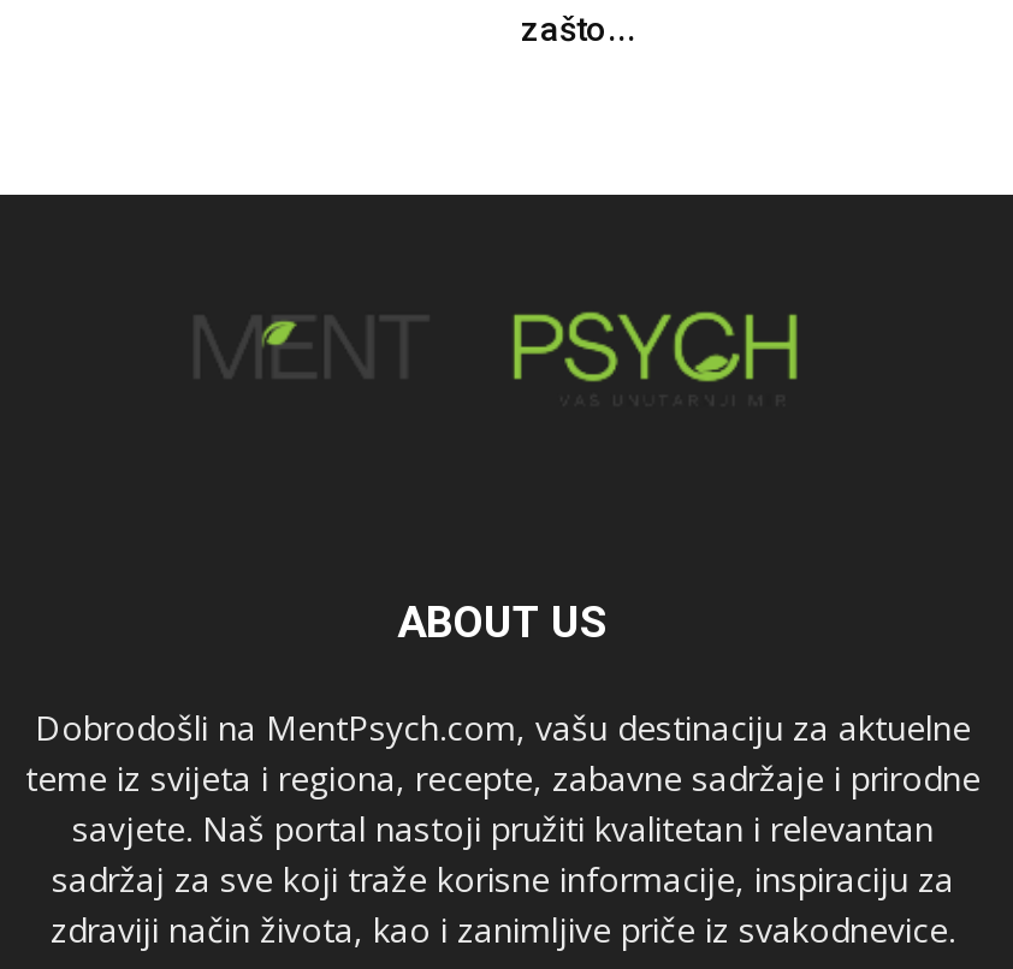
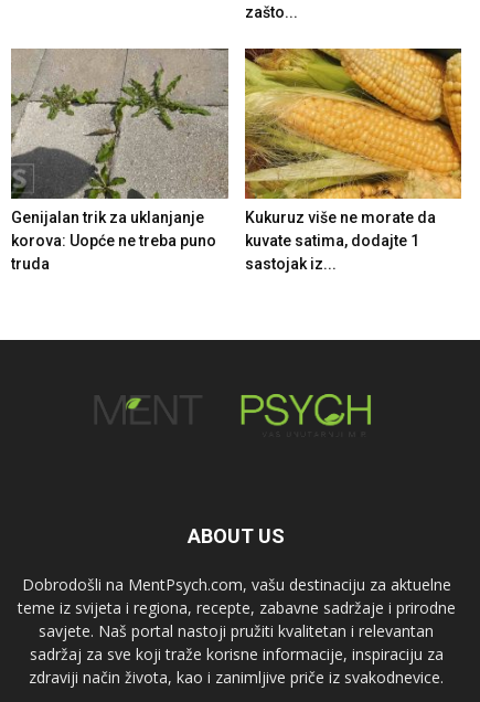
none -> [10,47,230,272] [image] | Genijalan trik za uklanjanje | korova: Uopće ne treba puno | truda
none -> [244,47,462,272] [image] | Kukuruz više ne morate da | kuvate satima, dodajte 1 | sastojak iz...

